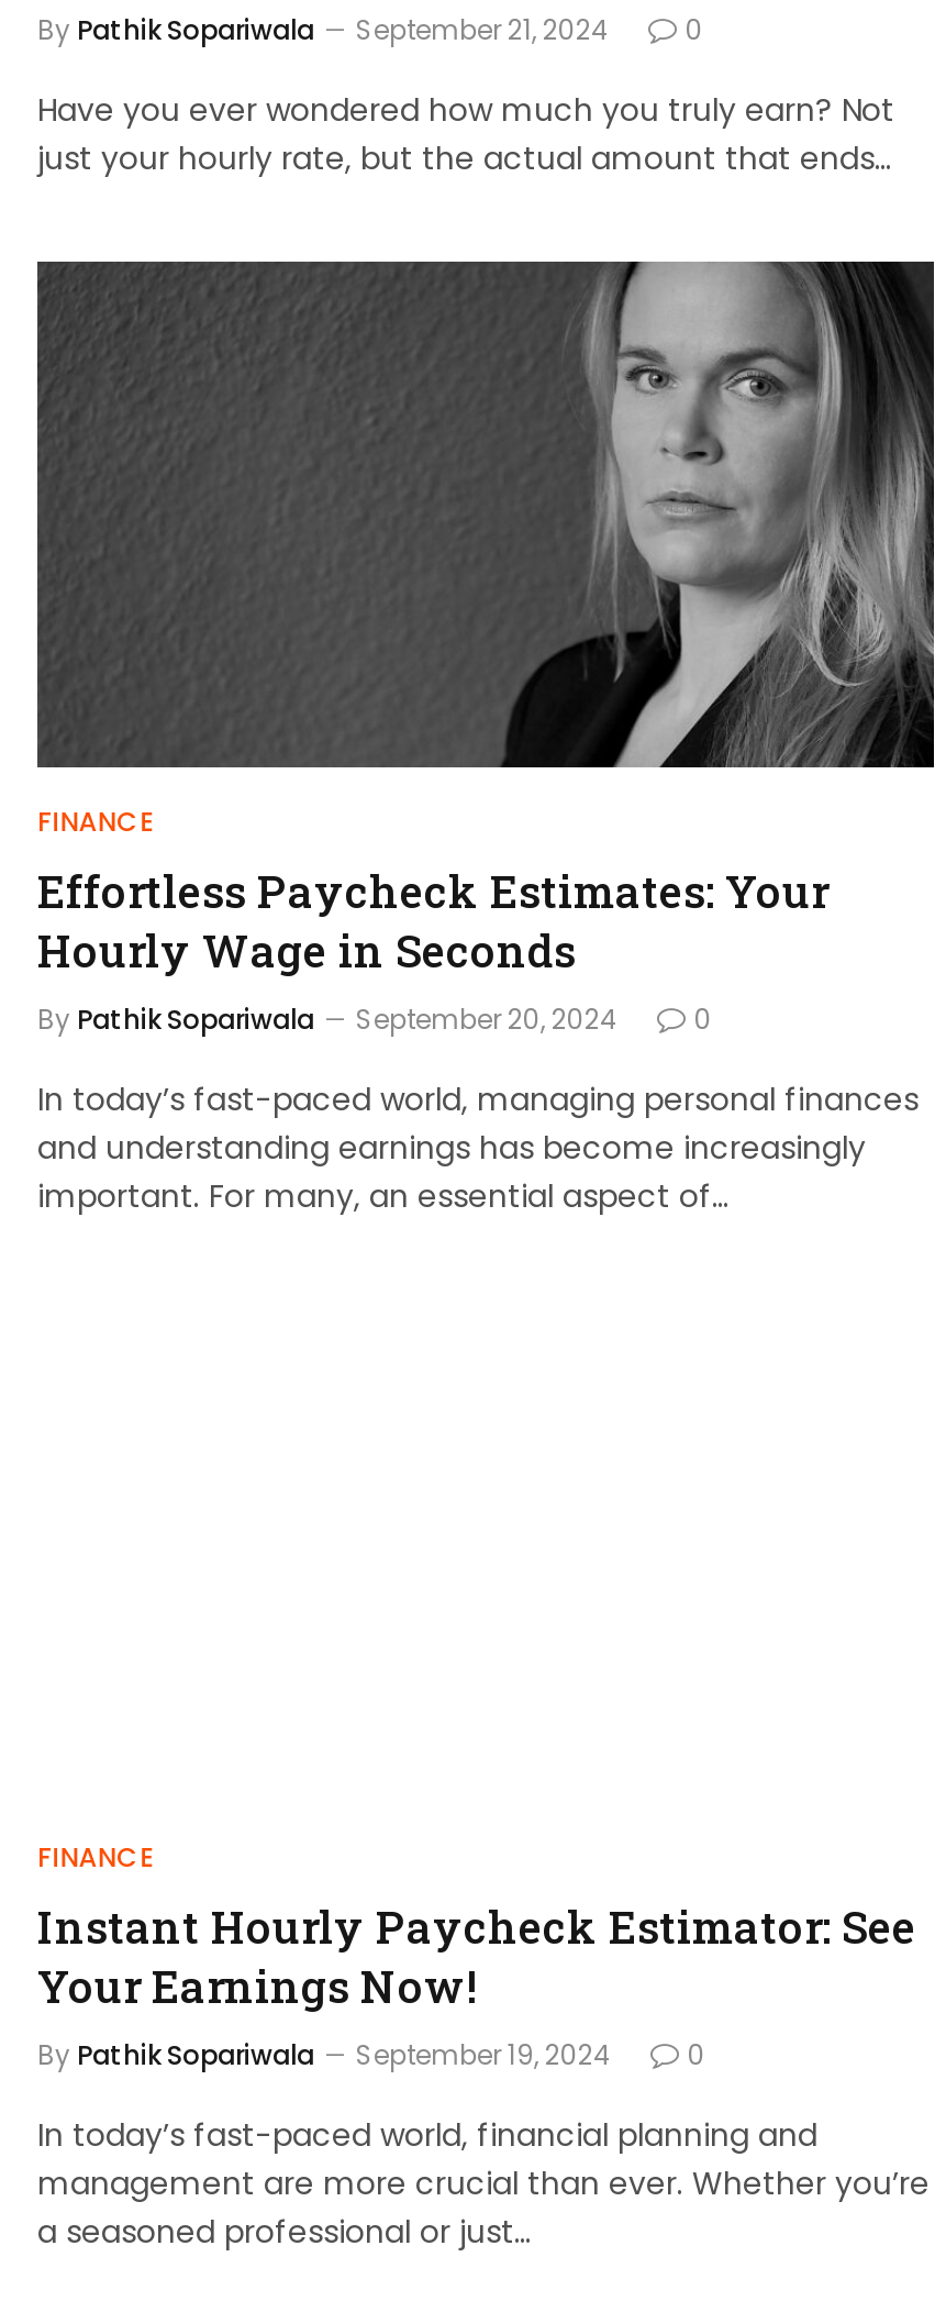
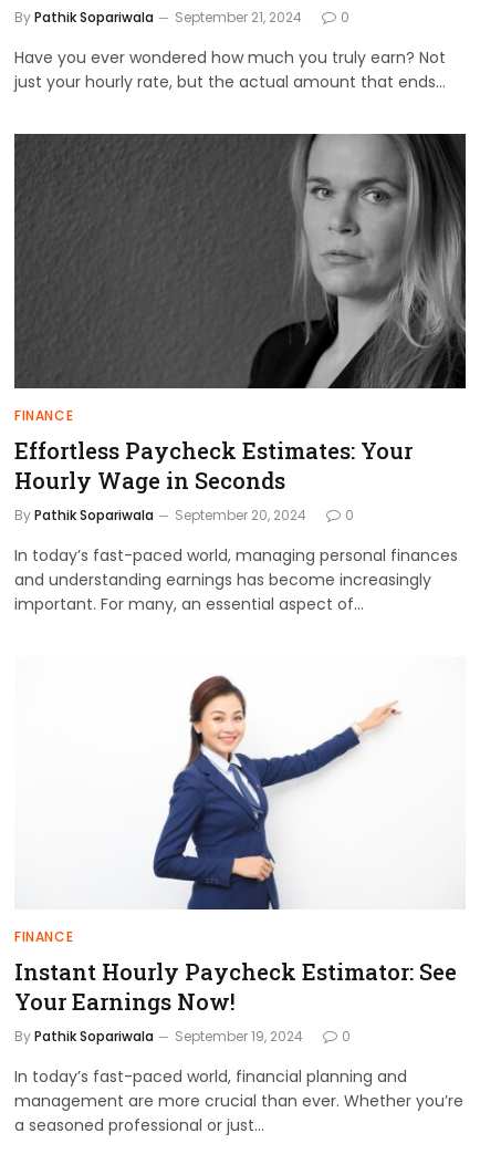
none -> [152,675,401,911] [image]

